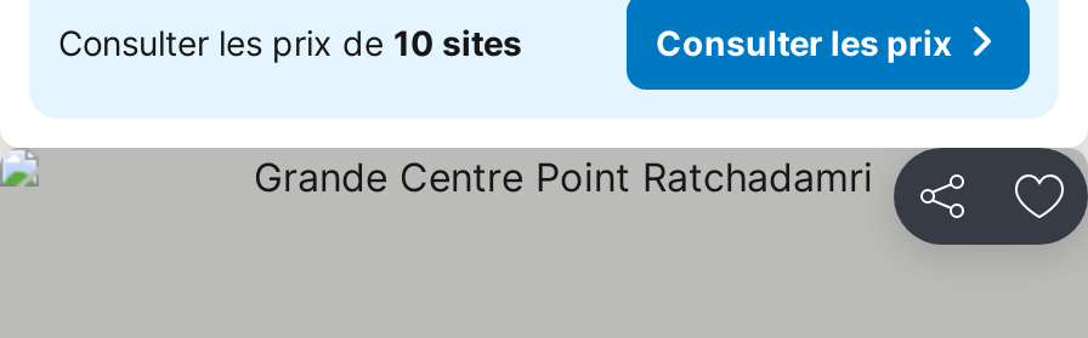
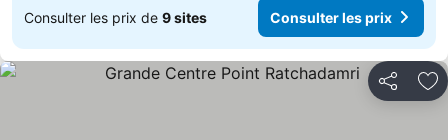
[58,21,522,62] Consulter les prix de 10 sites -> [24,8,207,25] Consulter les prix de 9 sites

